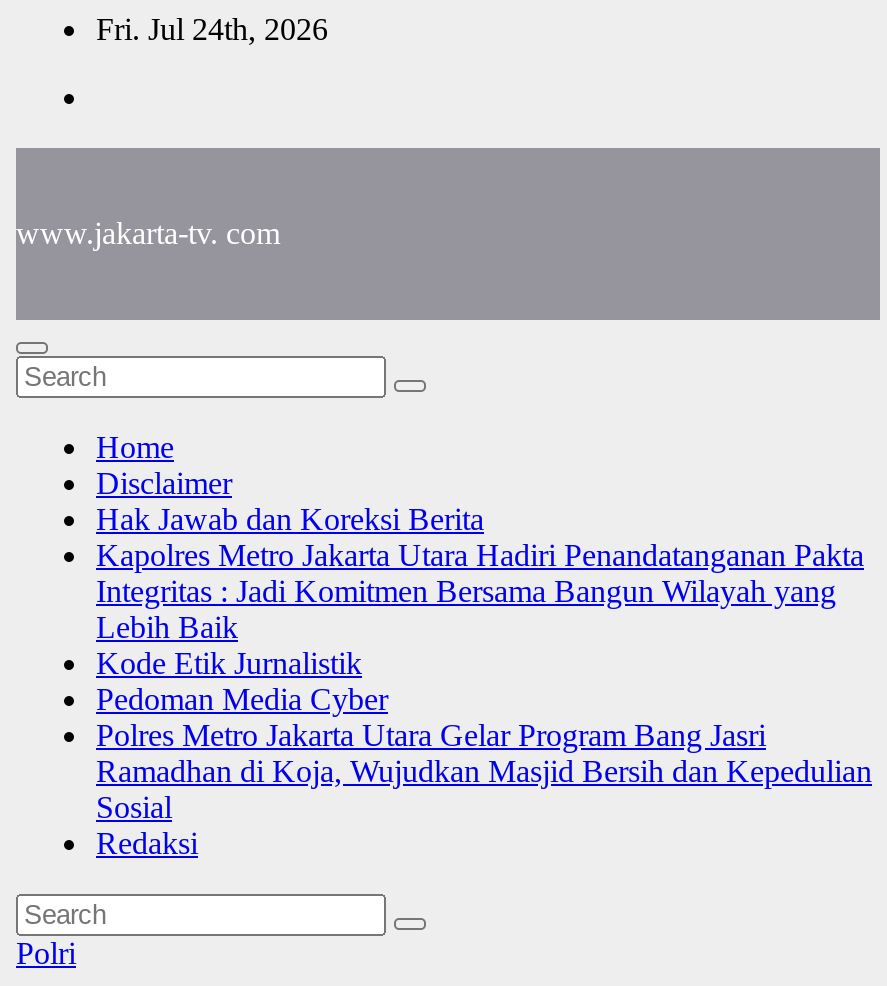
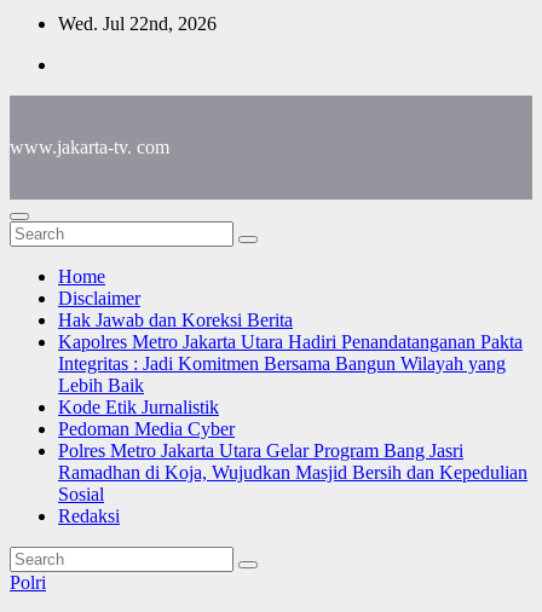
[96,12,328,46] Fri. Jul 24th, 2026 -> [58,13,217,34] Wed. Jul 22nd, 2026

